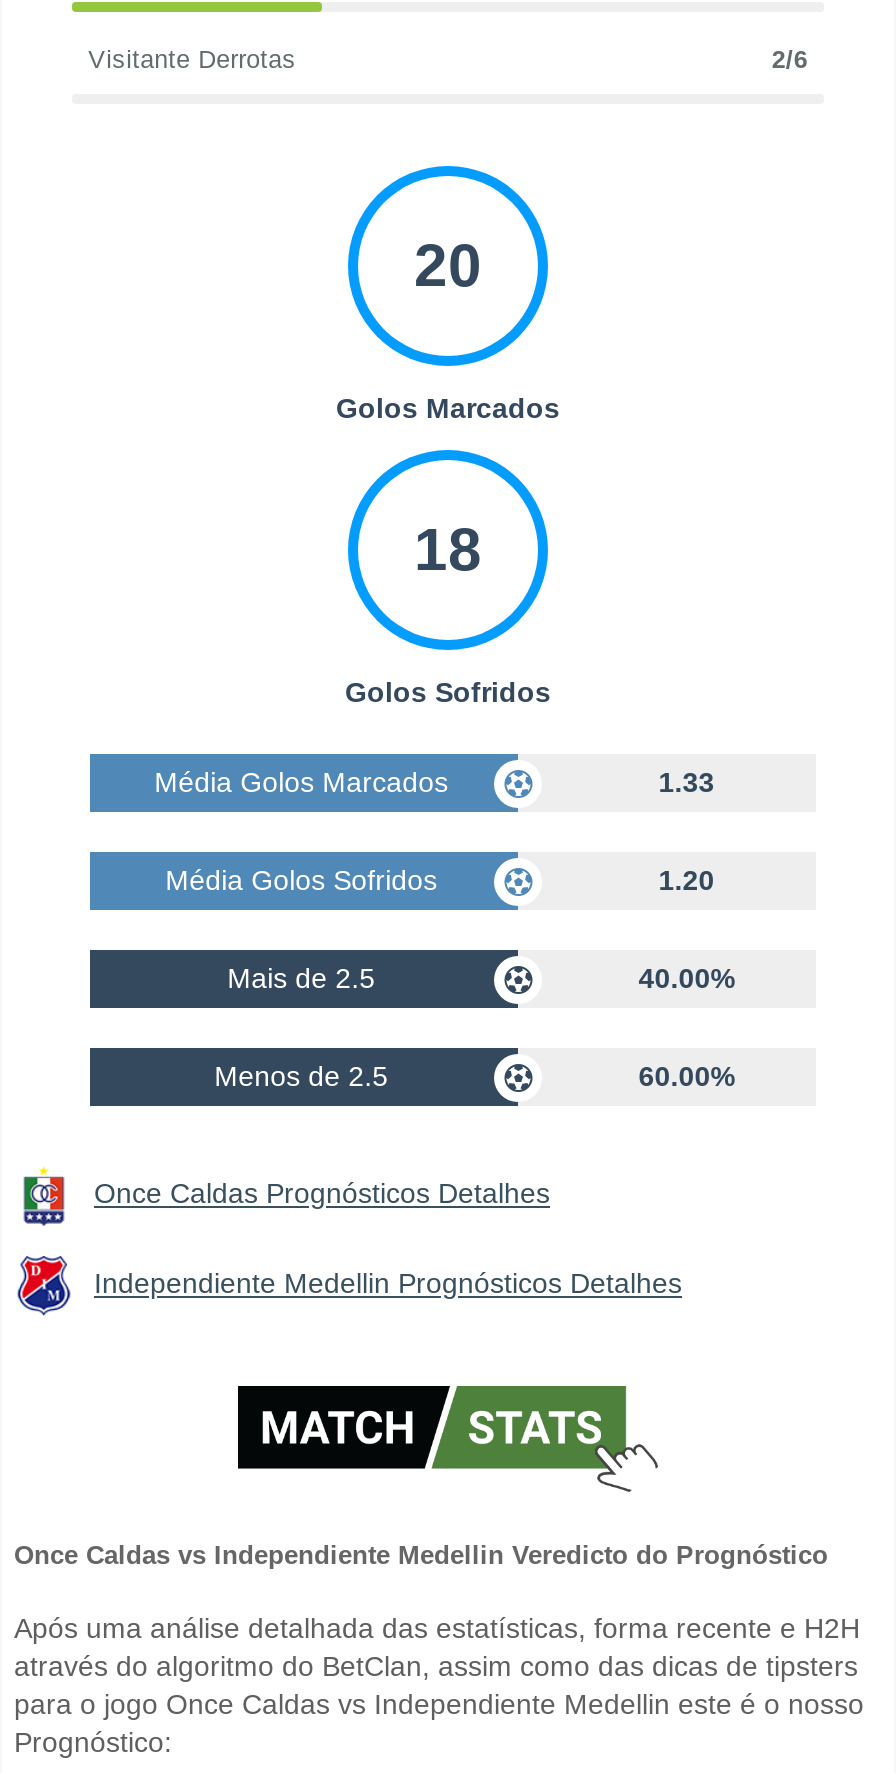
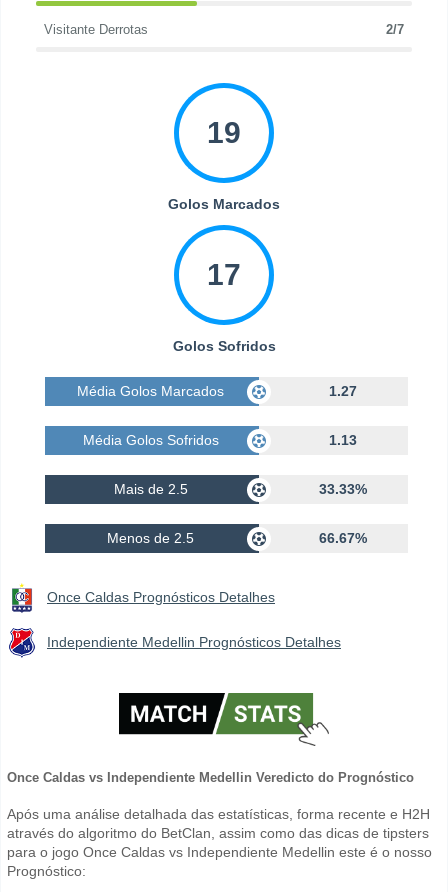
[772,47,808,75] 2/6 -> [386,23,404,37] 2/7
[414,233,482,299] 20 -> [207,116,241,149] 19
[414,517,482,583] 18 -> [207,258,241,291] 17
[658,767,714,799] 1.33 -> [329,383,357,399] 1.27
[658,865,714,897] 1.20 -> [329,432,357,448] 1.13
[638,963,734,995] 40.00% -> [319,481,367,497] 33.33%
[638,1061,734,1093] 60.00% -> [319,530,367,546] 66.67%

